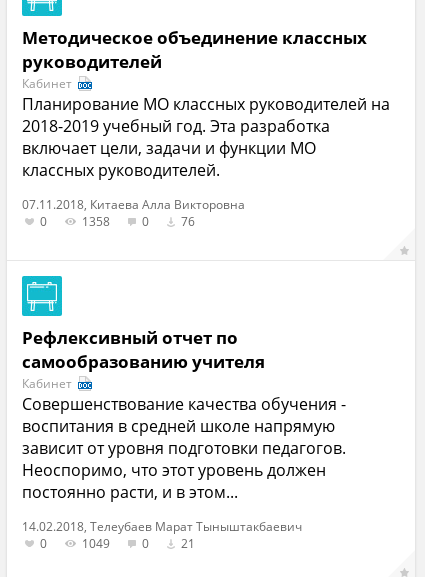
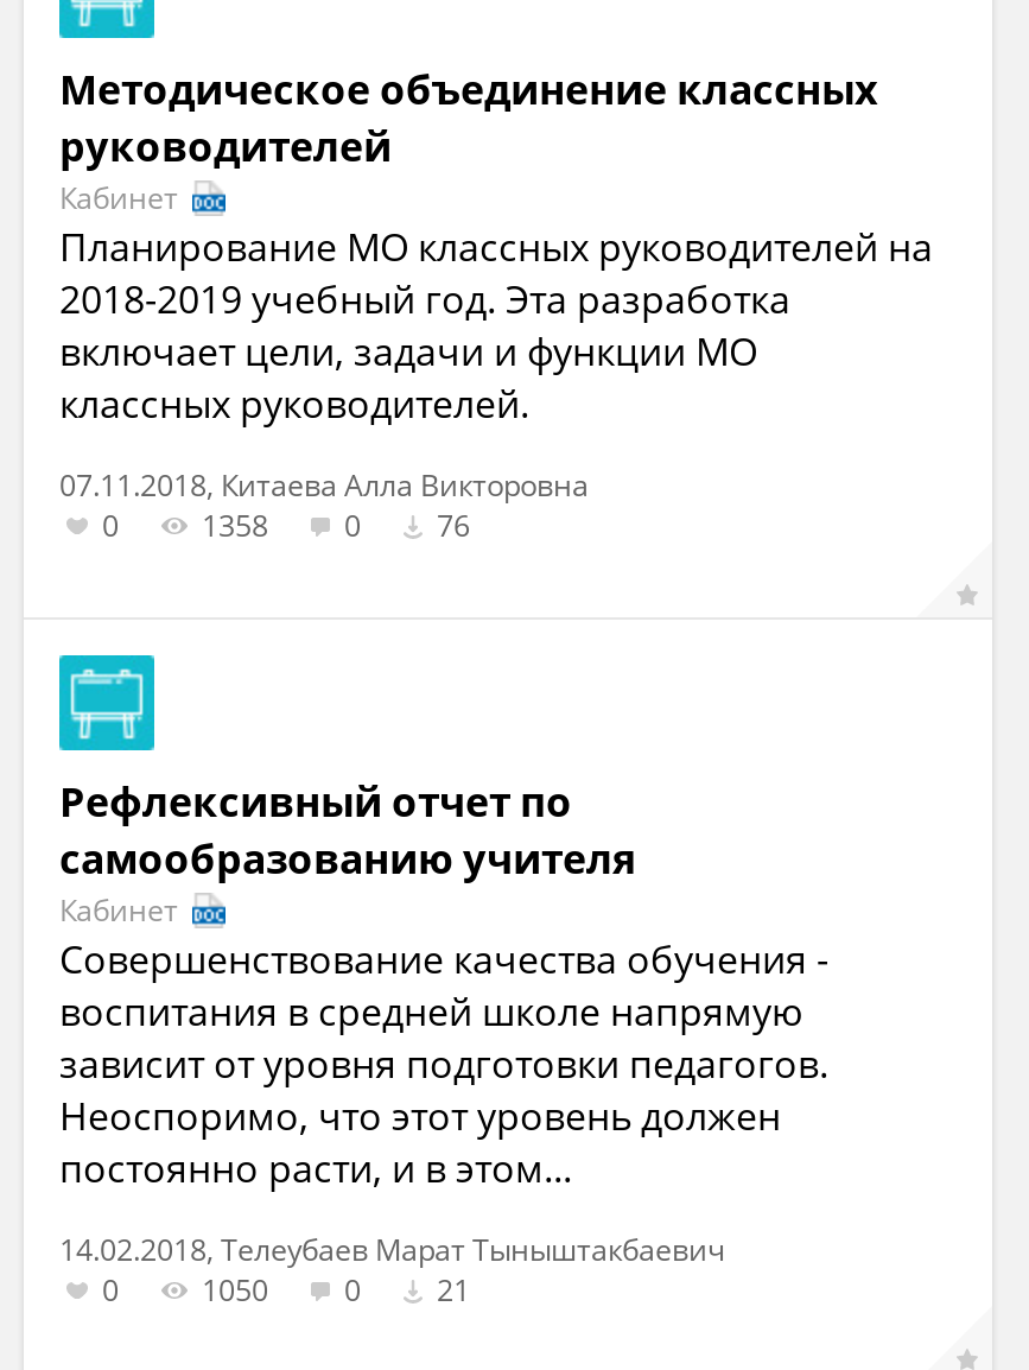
[37,535,195,552] 0 1049 0 21 -> [95,1271,470,1312] 0 1050 0 21

